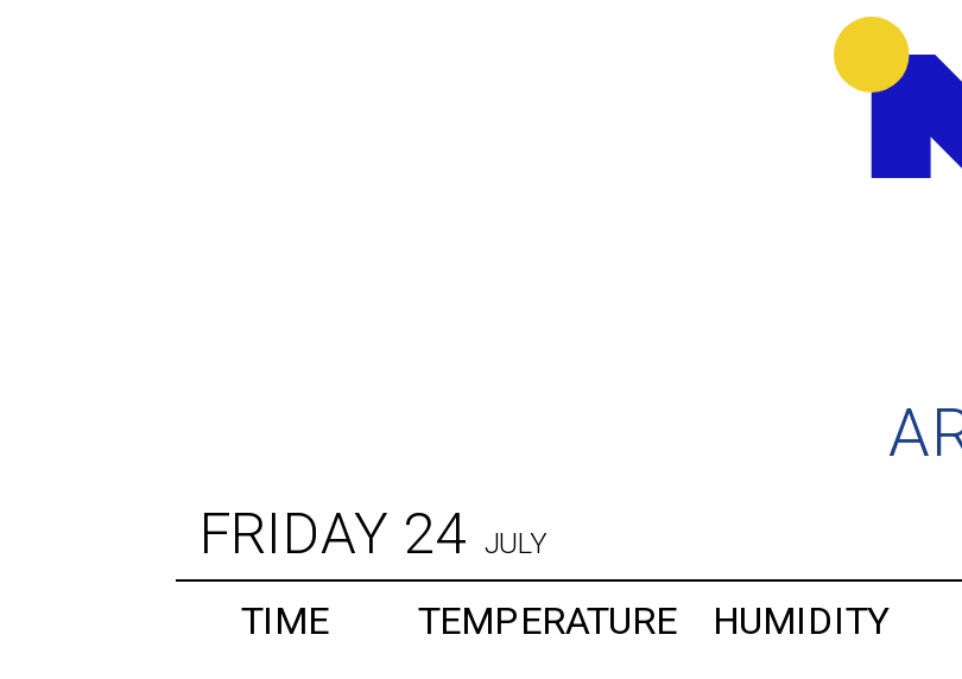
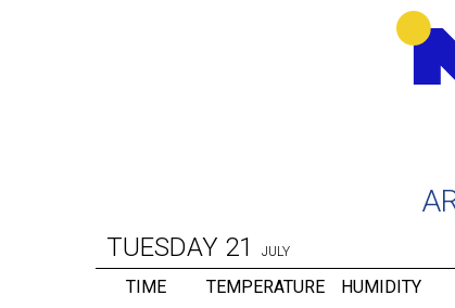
[200,501,546,567] FRIDAY 24 JULY -> [106,232,290,262] TUESDAY 21 JULY

